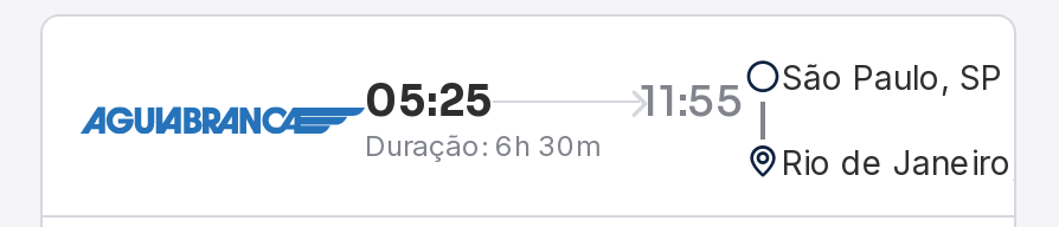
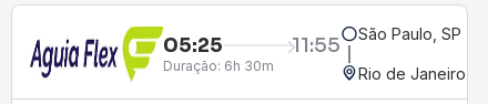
[81,61,365,177] [image] -> [29,25,164,82] [image]

